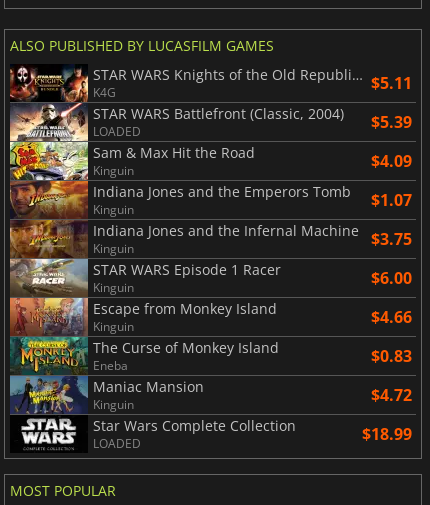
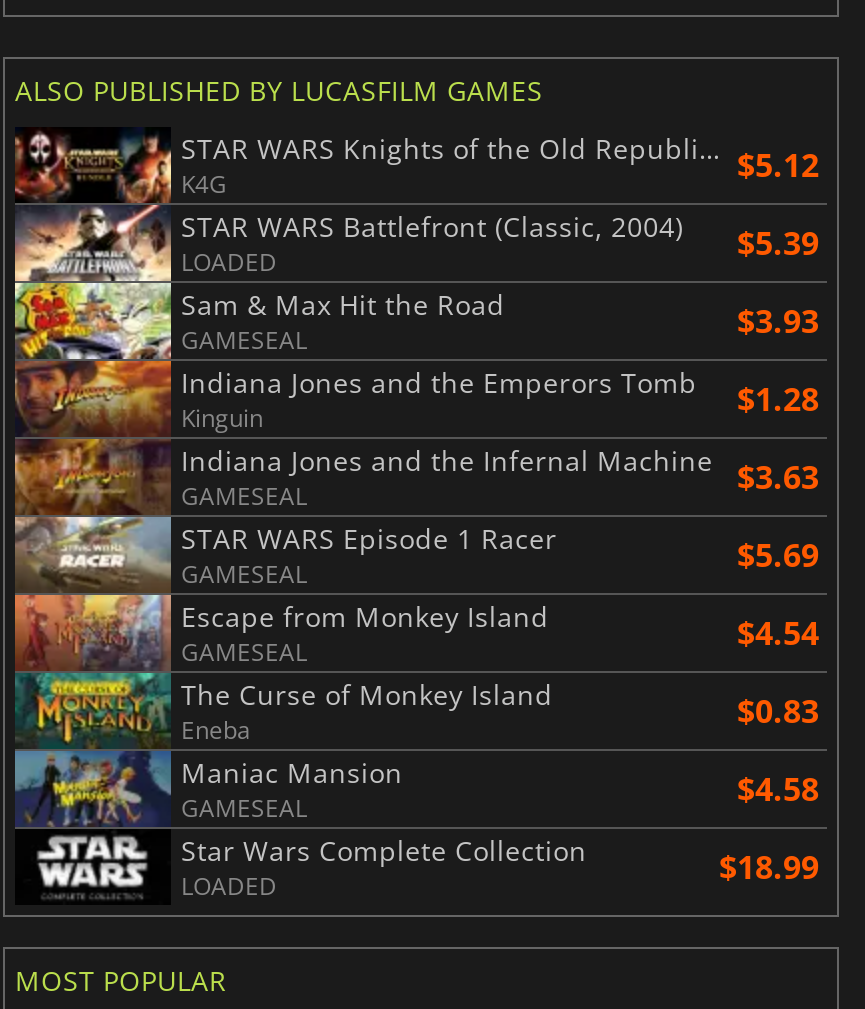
[371,72,412,94] $5.11 -> [737,143,819,187] $5.12
[93,150,412,179] Kinguin | $4.09 -> [181,299,819,357] GAMESEAL | $3.93
[93,182,412,211] Indiana Jones and the Emperors Tomb $1.07 -> [181,363,819,421] Indiana Jones and the Emperors Tomb $1.28
[93,228,412,257] Kinguin | $3.75 -> [181,455,819,513] GAMESEAL | $3.63
[93,267,412,296] Kinguin | $6.00 -> [181,533,819,591] GAMESEAL | $5.69
[93,306,412,335] Kinguin | $4.66 -> [181,611,819,669] GAMESEAL | $4.54
[93,384,412,413] Kinguin | $4.72 -> [181,767,819,825] GAMESEAL | $4.58

